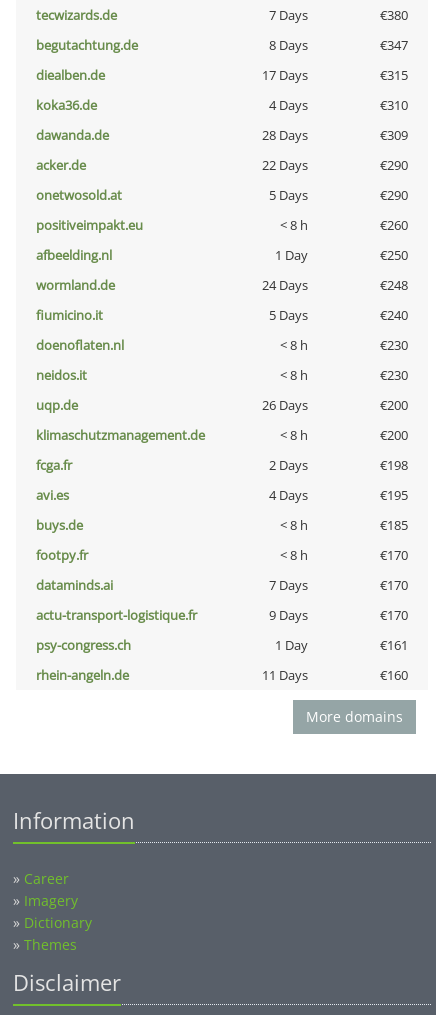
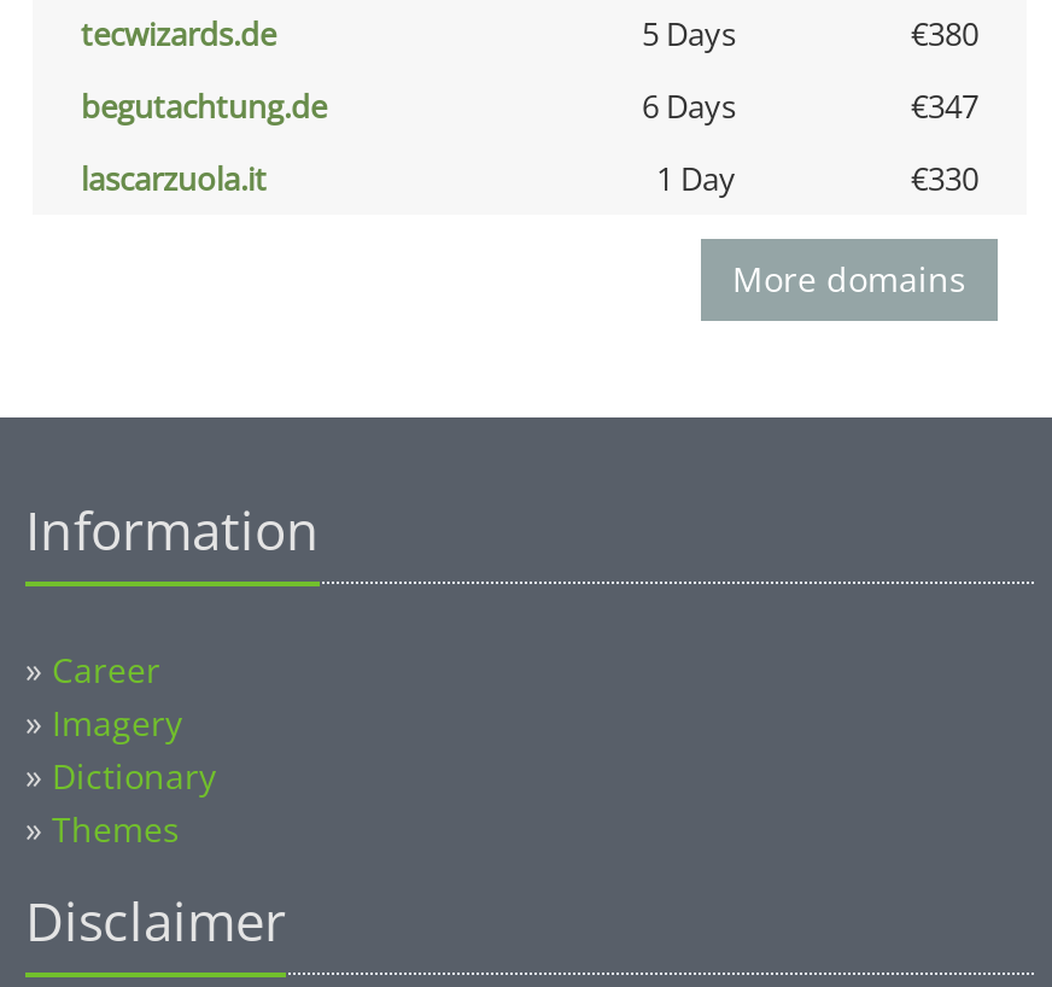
[268,6,307,24] 7 Days -> [642,12,736,56] 5 Days
[268,36,307,54] 8 Days -> [642,84,736,128] 6 Days
[36,66,408,264] diealben.de | 17 Days | €315 | koka36.de | 4 Days | €310 | dawanda.de | 28 Days | €309 | acker.de | 22 Days | €290 | onetwosold.at | 5 Days | €290 | positiveimpakt.eu | < 8 h | €260 | afbeelding.nl -> [81,157,267,200] lascarzuola.it
[36,246,408,684] €250 | wormland.de | 24 Days | €248 | fiumicino.it | 5 Days | €240 | doenoflaten.nl | < 8 h | €230 | neidos.it | < 8 h | €230 | uqp.de | 26 Days | €200 | klimaschutzmanagement.de | < 8 h | €200 | fcga.fr | 2 Days | €198 | avi.es | 4 Days | €195 | buys.de | < 8 h | €185 | footpy.fr | < 8 h | €170 | dataminds.ai | 7 Days | €170 | actu-transport-logistique.fr | 9 Days | €170 | psy-congress.ch | 1 Day | €161 | rhein-angeln.de | 11 Days | €160 -> [911,157,978,200] €330

